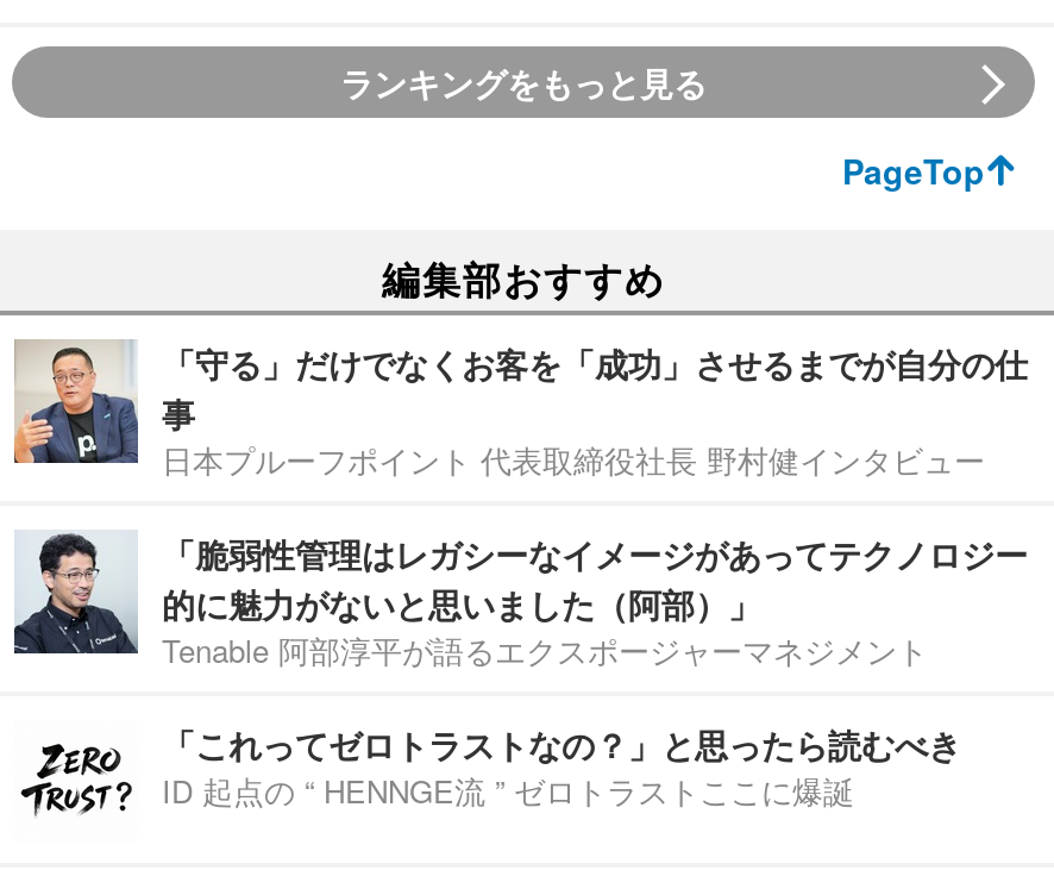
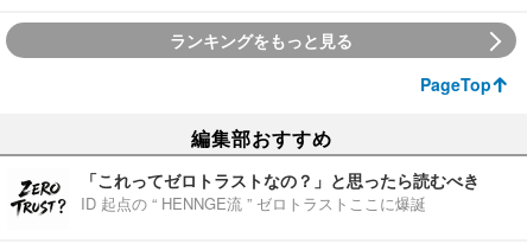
[12,339,1028,672] [image] | 「守る」だけでなくお客を「成功」させるまでが自分の仕 | 事 | 日本プルーフポイント 代表取締役社長 野村健インタビュー | 「脆弱性管理はレガシーなイメージがあってテクノロジー | 的に魅力がないと思いました（阿部）」 | Tenable 阿部淳平が語るエクスポージャーマネジメント -> none
[12,530,128,656] [image] -> none

